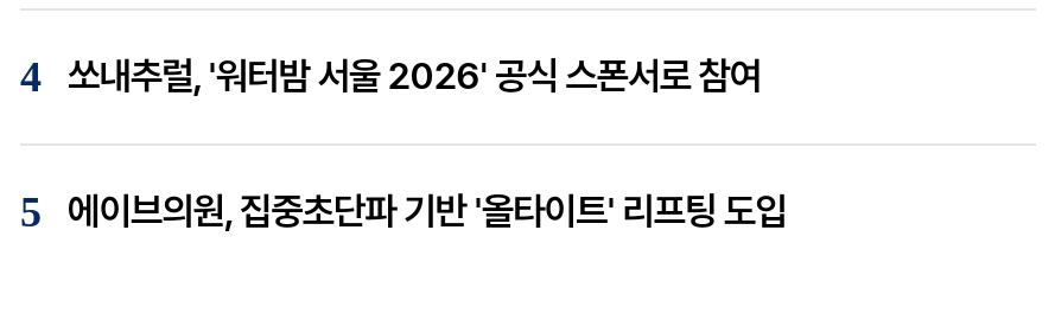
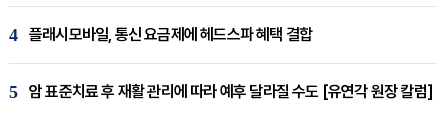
[68,54,761,99] 쏘내추럴, '워터밤 서울 2026' 공식 스폰서로 참여 -> [29,25,312,44] 플래시모바일, 통신 요금제에 헤드스파 혜택 결합
[68,189,786,234] 에이브의원, 집중초단파 기반 '올타이트' 리프팅 도입 -> [29,82,433,101] 암 표준치료 후 재활 관리에 따라 예후 달라질 수도 [유연각 원장 칼럼]

